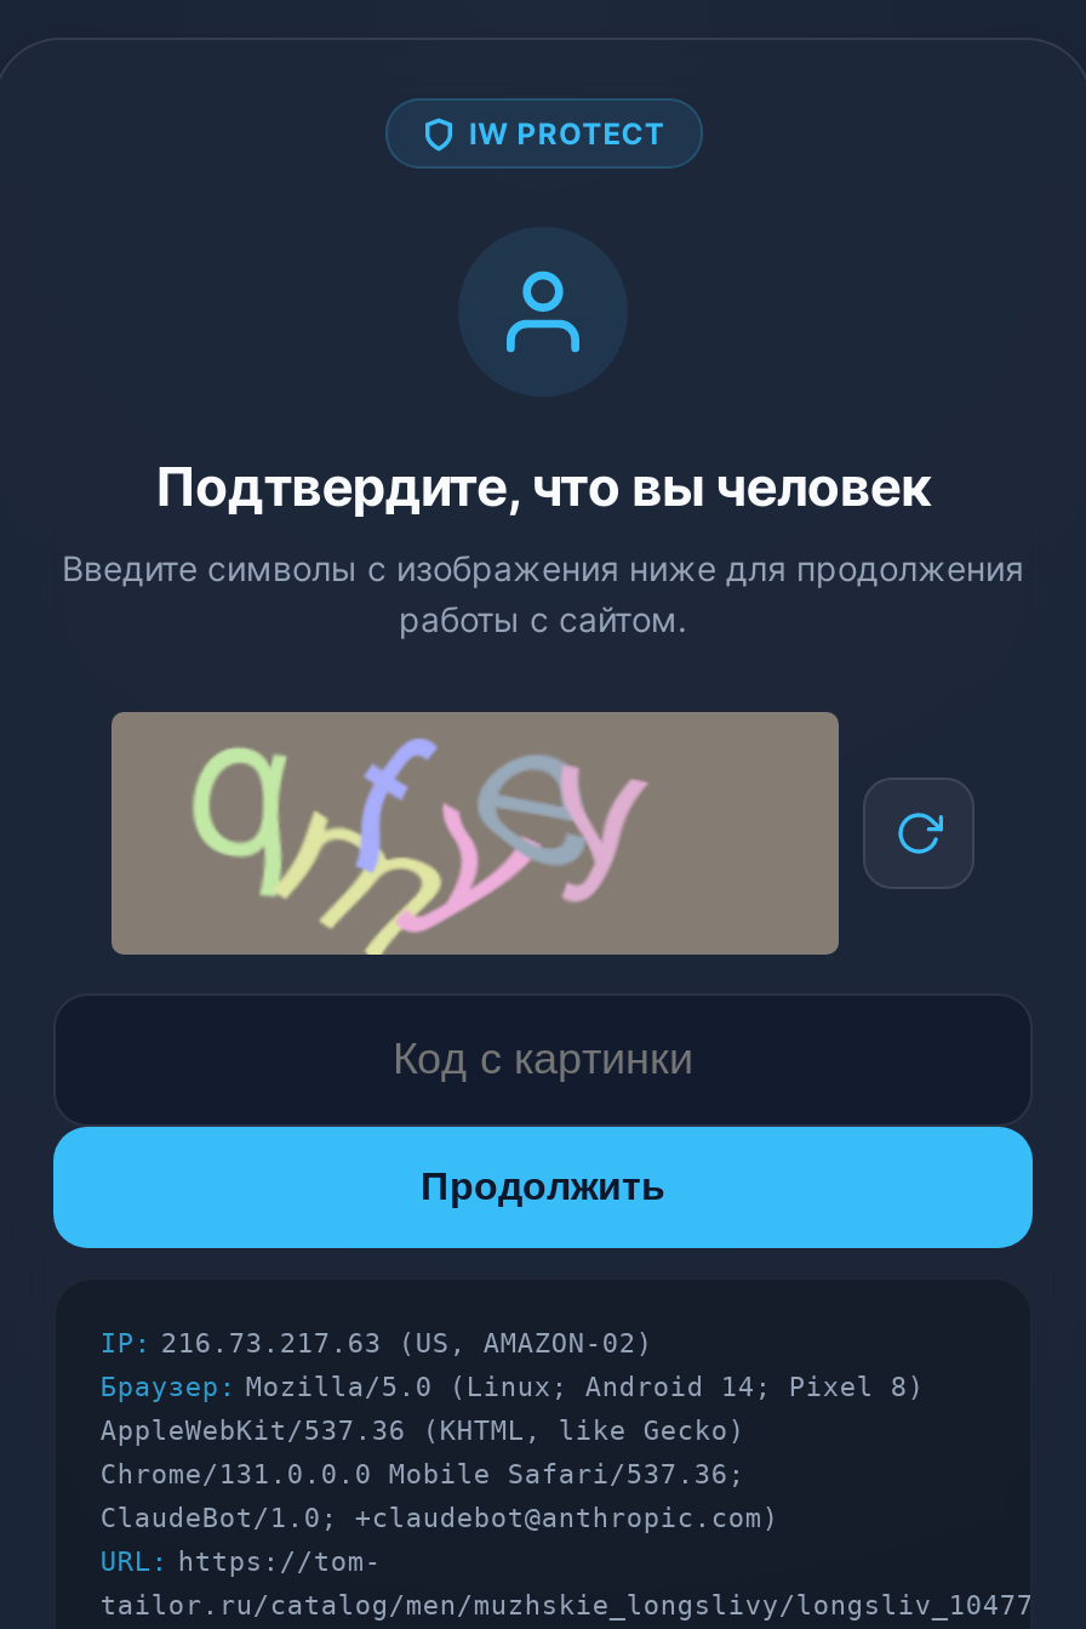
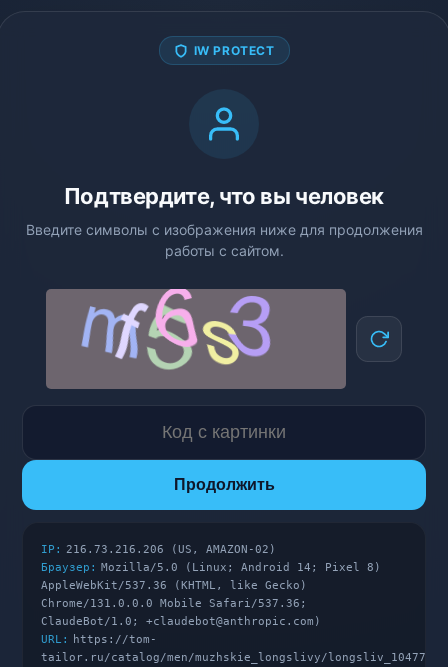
[189,714,655,955] [image] -> [79,289,271,388] [image]
[100,1328,653,1360] IP: 216.73.217.63 (US, AMAZON-02) -> [41,543,276,556] IP: 216.73.216.206 (US, AMAZON-02)

